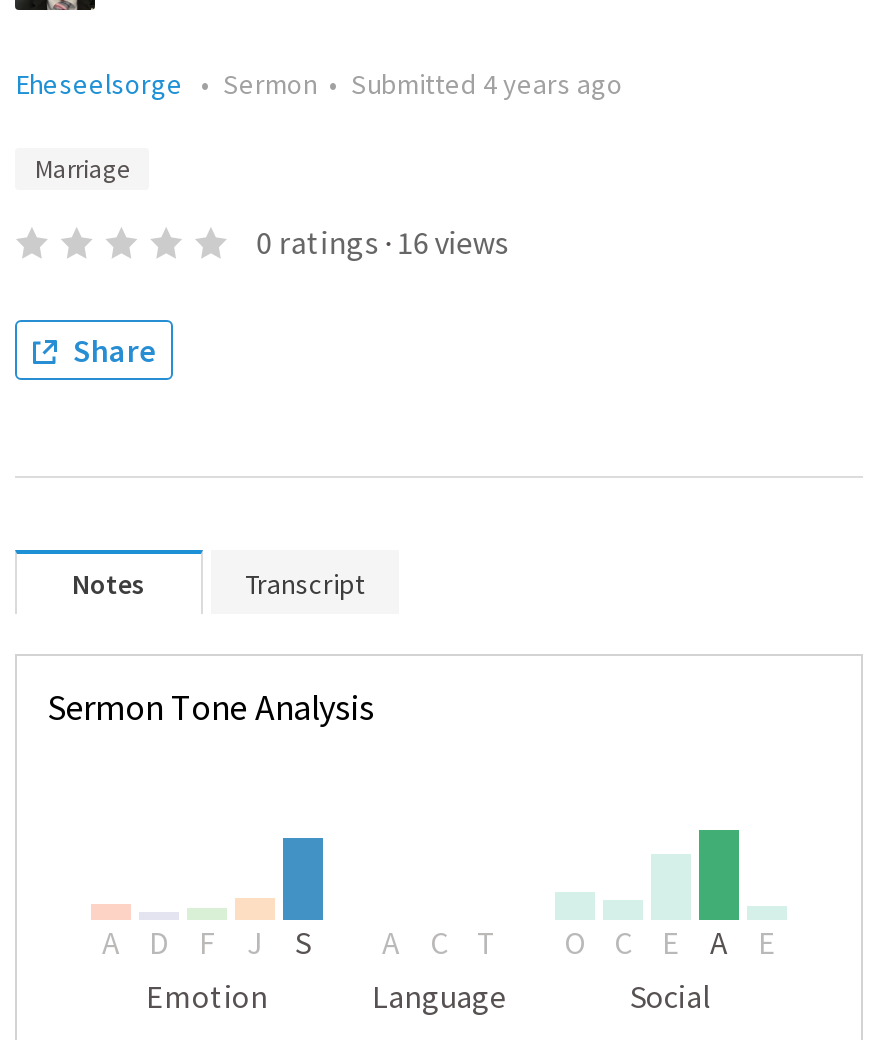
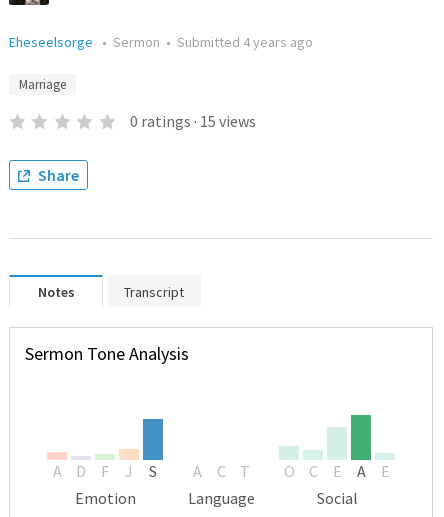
[256,222,508,262] 0 ratings · 16 views -> [130,111,256,131] 0 ratings · 15 views

